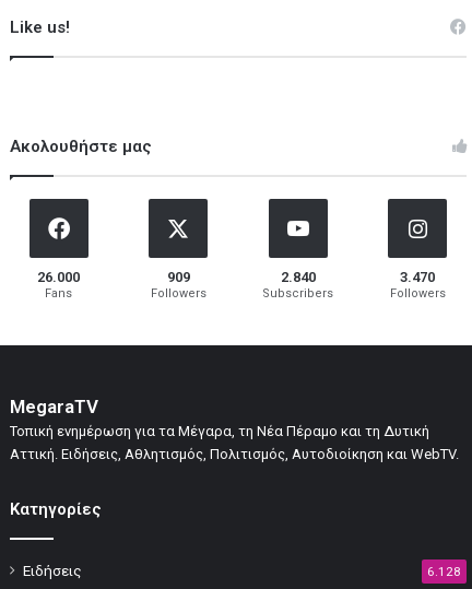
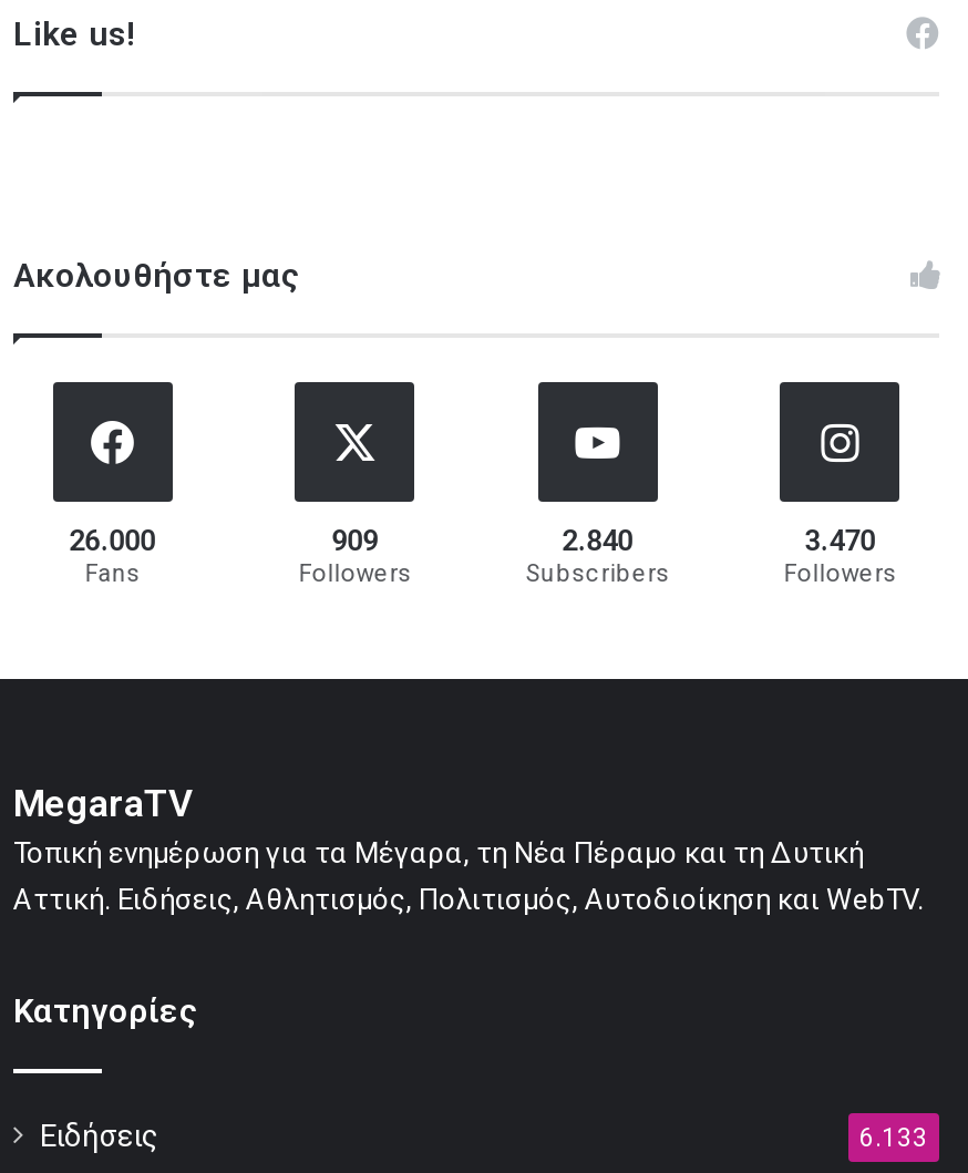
[427,564,461,580] 6.128 -> [859,1123,928,1154] 6.133

